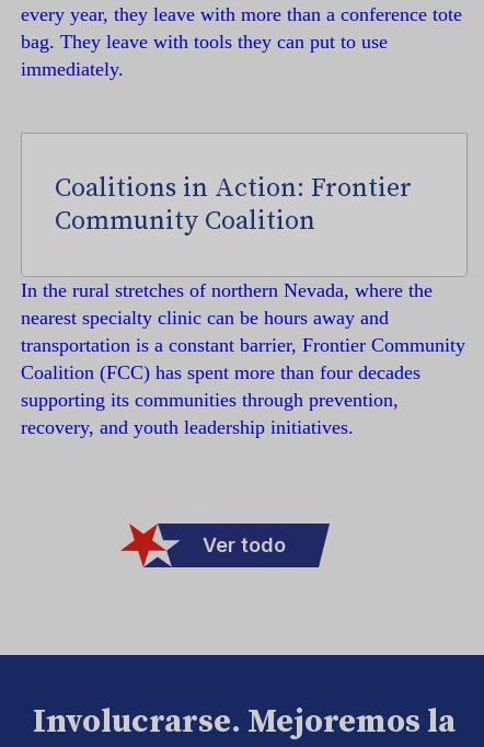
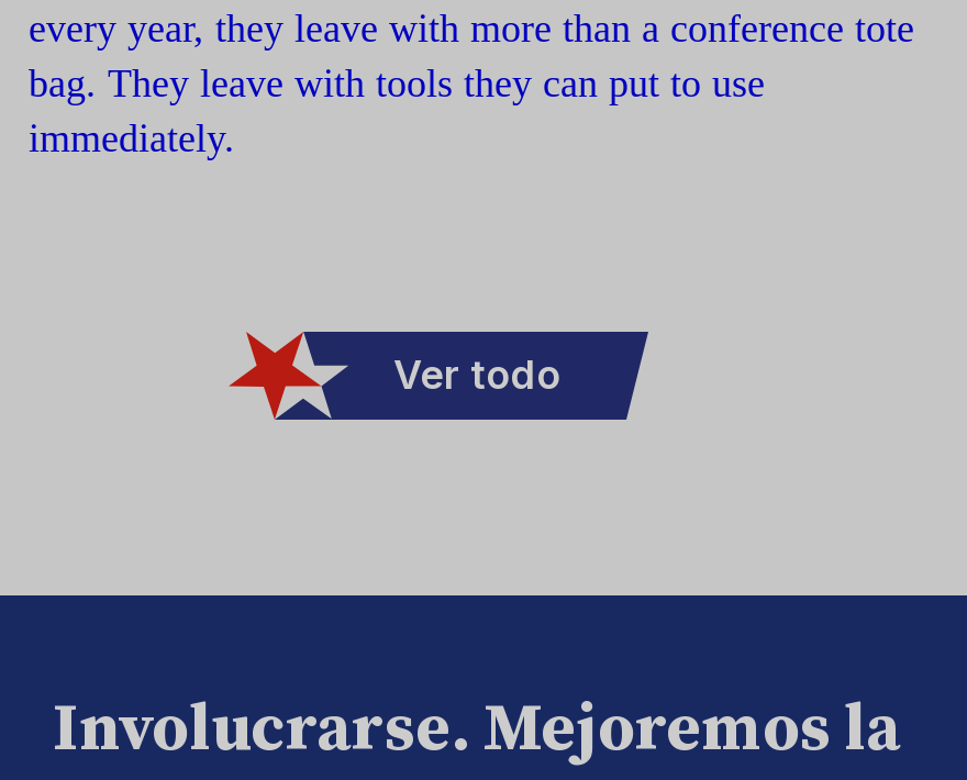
[21,172,465,438] Coalitions in Action: Frontier | Community Coalition | In the rural stretches of northern Nevada, where the | nearest specialty clinic can be hours away and | transportation is a constant barrier, Frontier Community | Coalition (FCC) has spent more than four decades | supporting its communities through prevention, | recovery, and youth leadership initiatives. -> none

